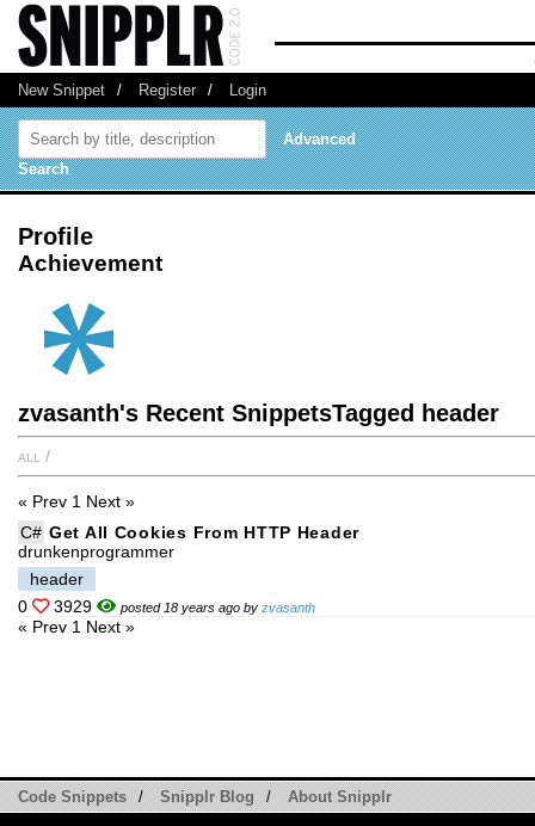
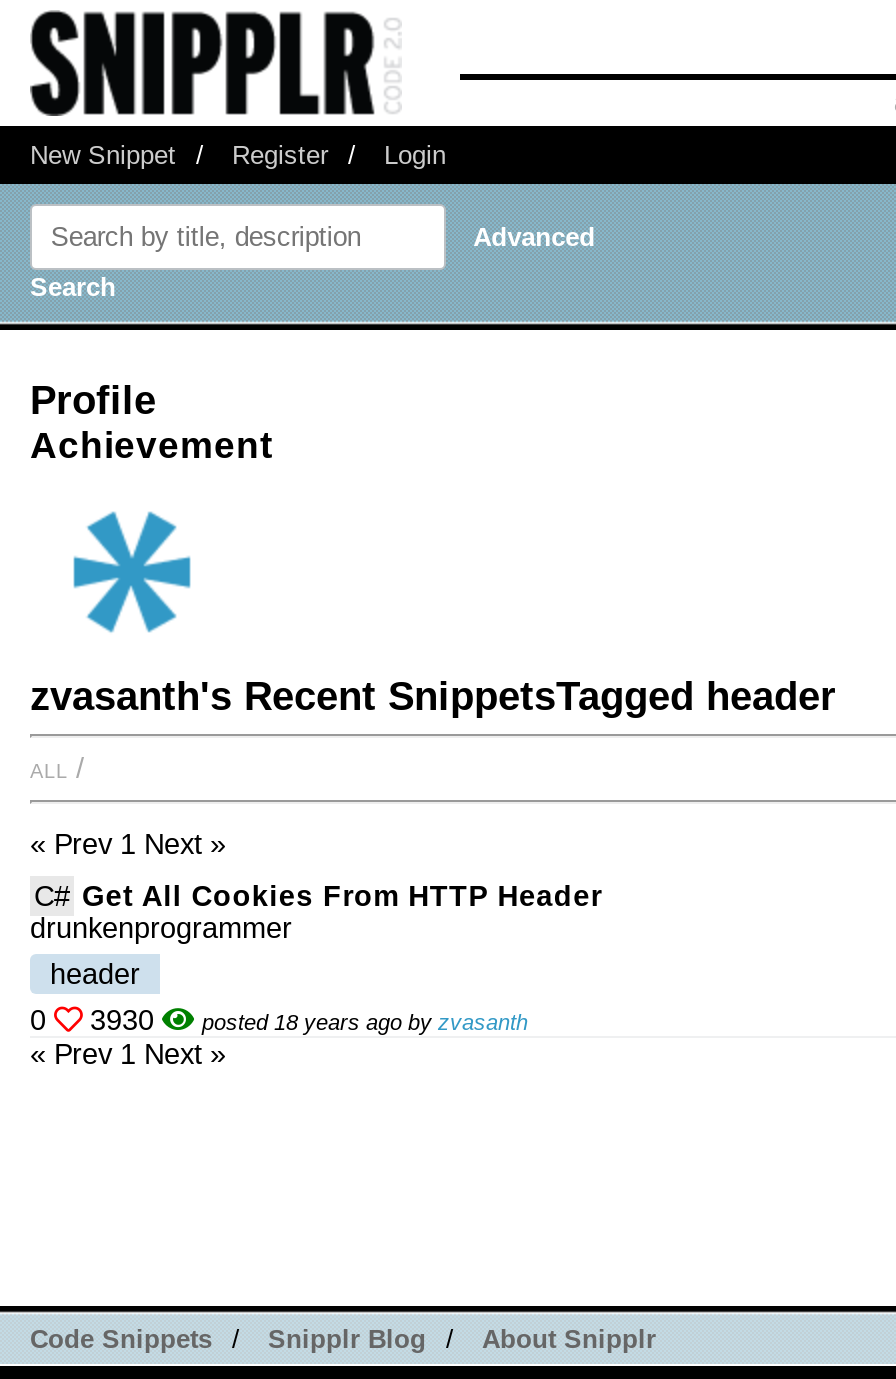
[18,596,315,615] 0 3929 posted 18 years ago by zvasanth -> [30,1003,528,1035] 0 3930 posted 18 years ago by zvasanth

